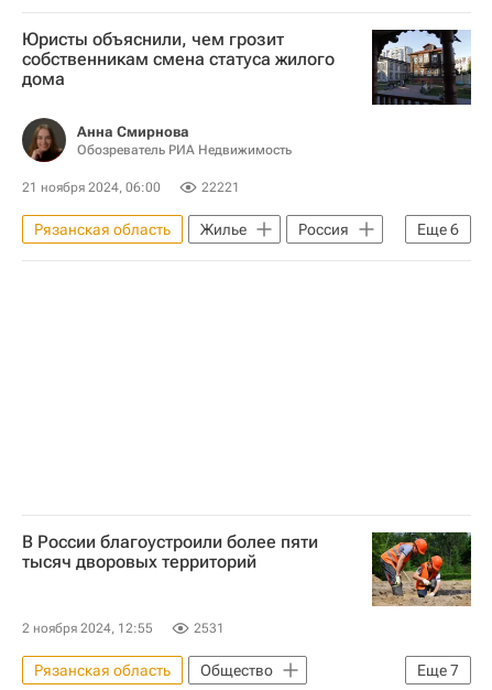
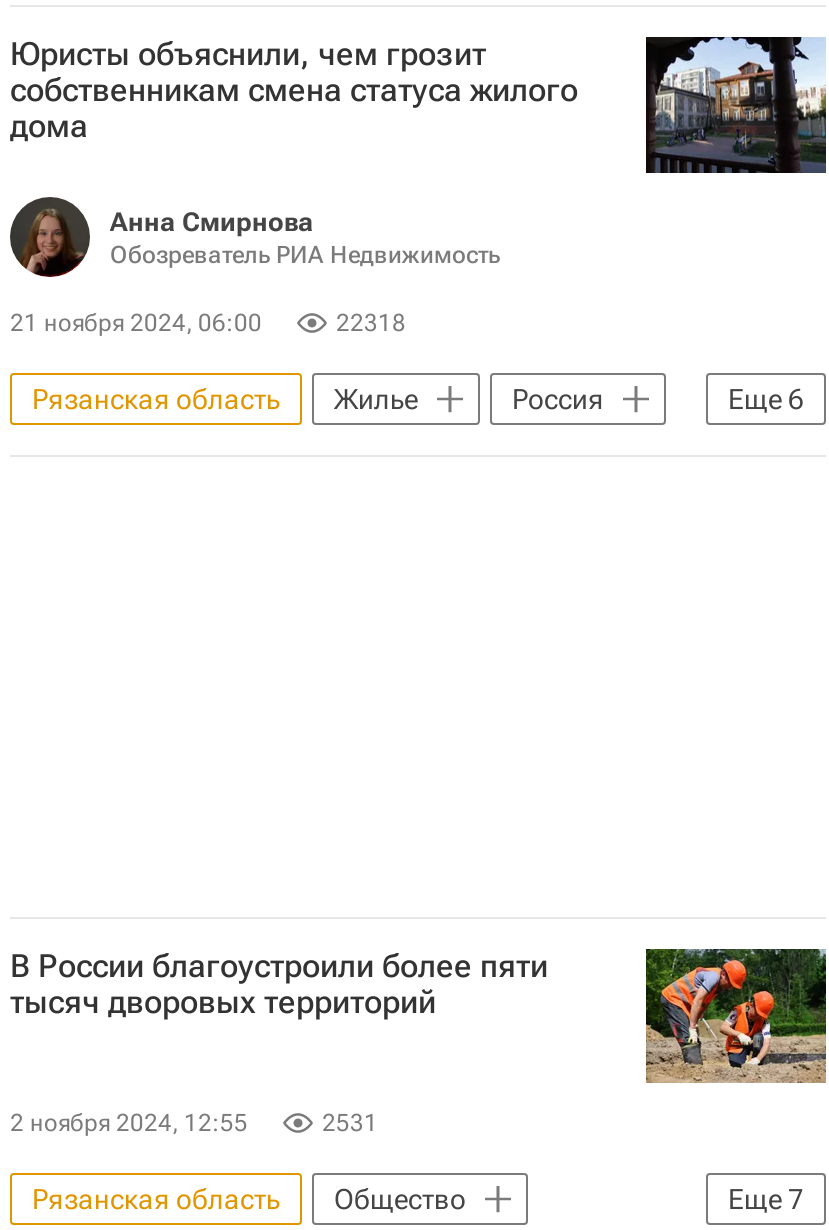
[201,179,240,195] 22221 -> [336,308,406,336] 22318

